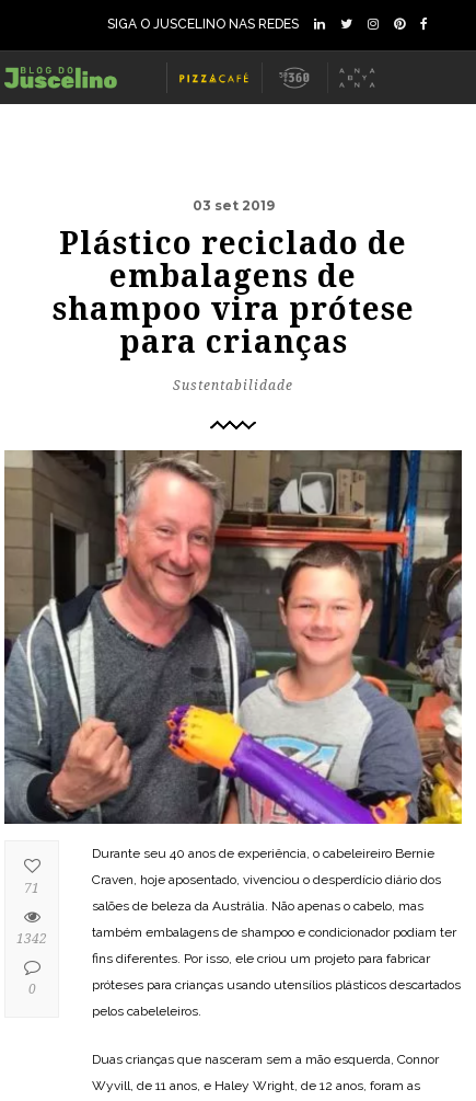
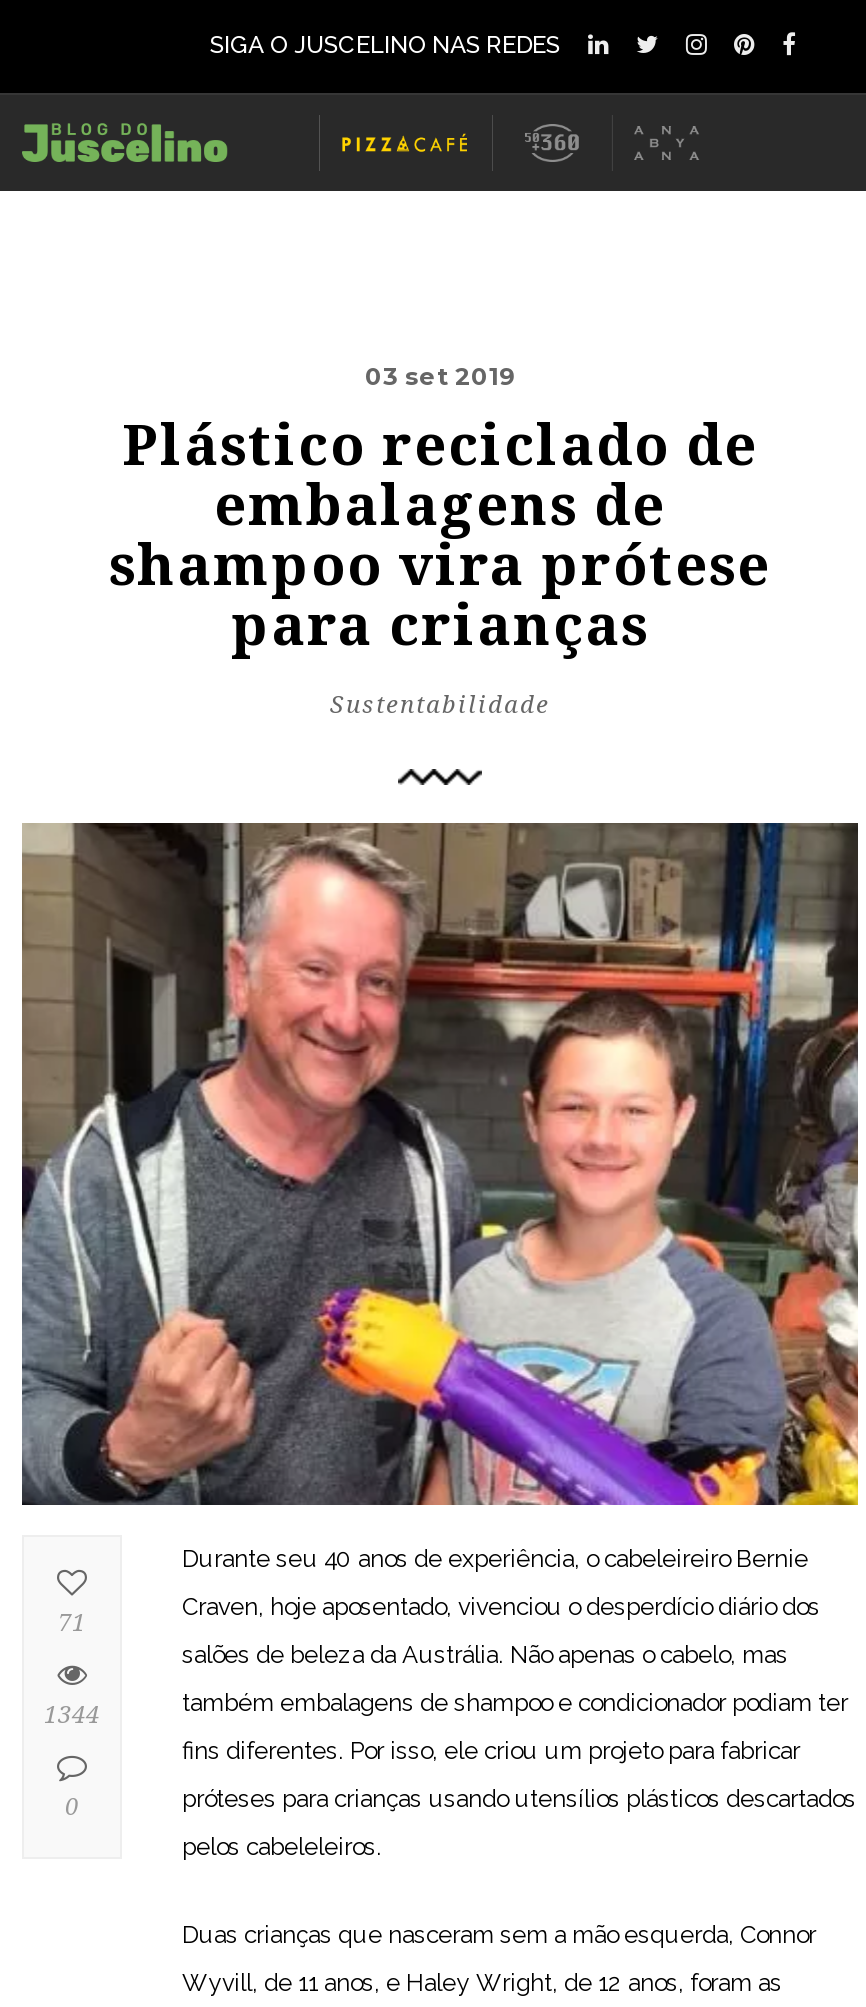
[16,931,47,947] 1342 -> [44,1702,100,1730] 1344

